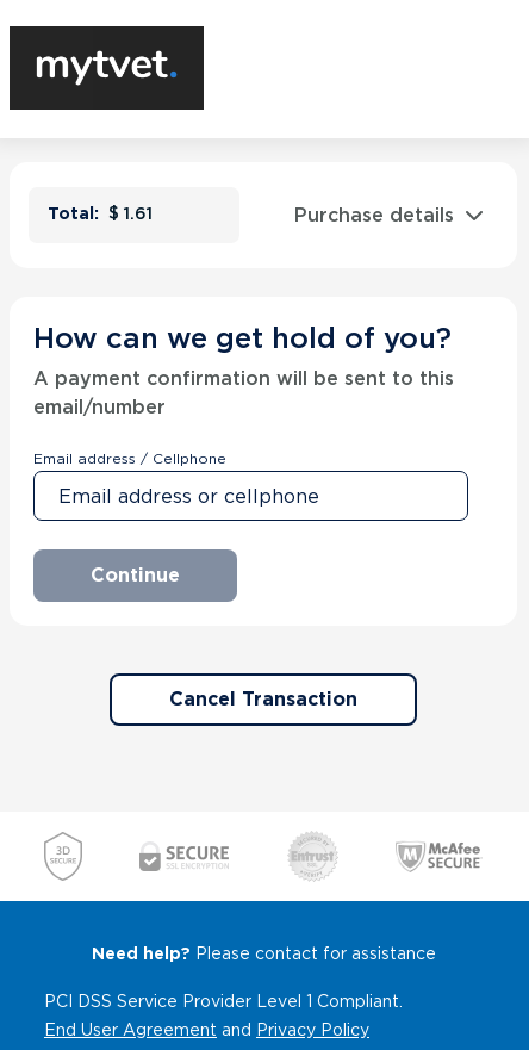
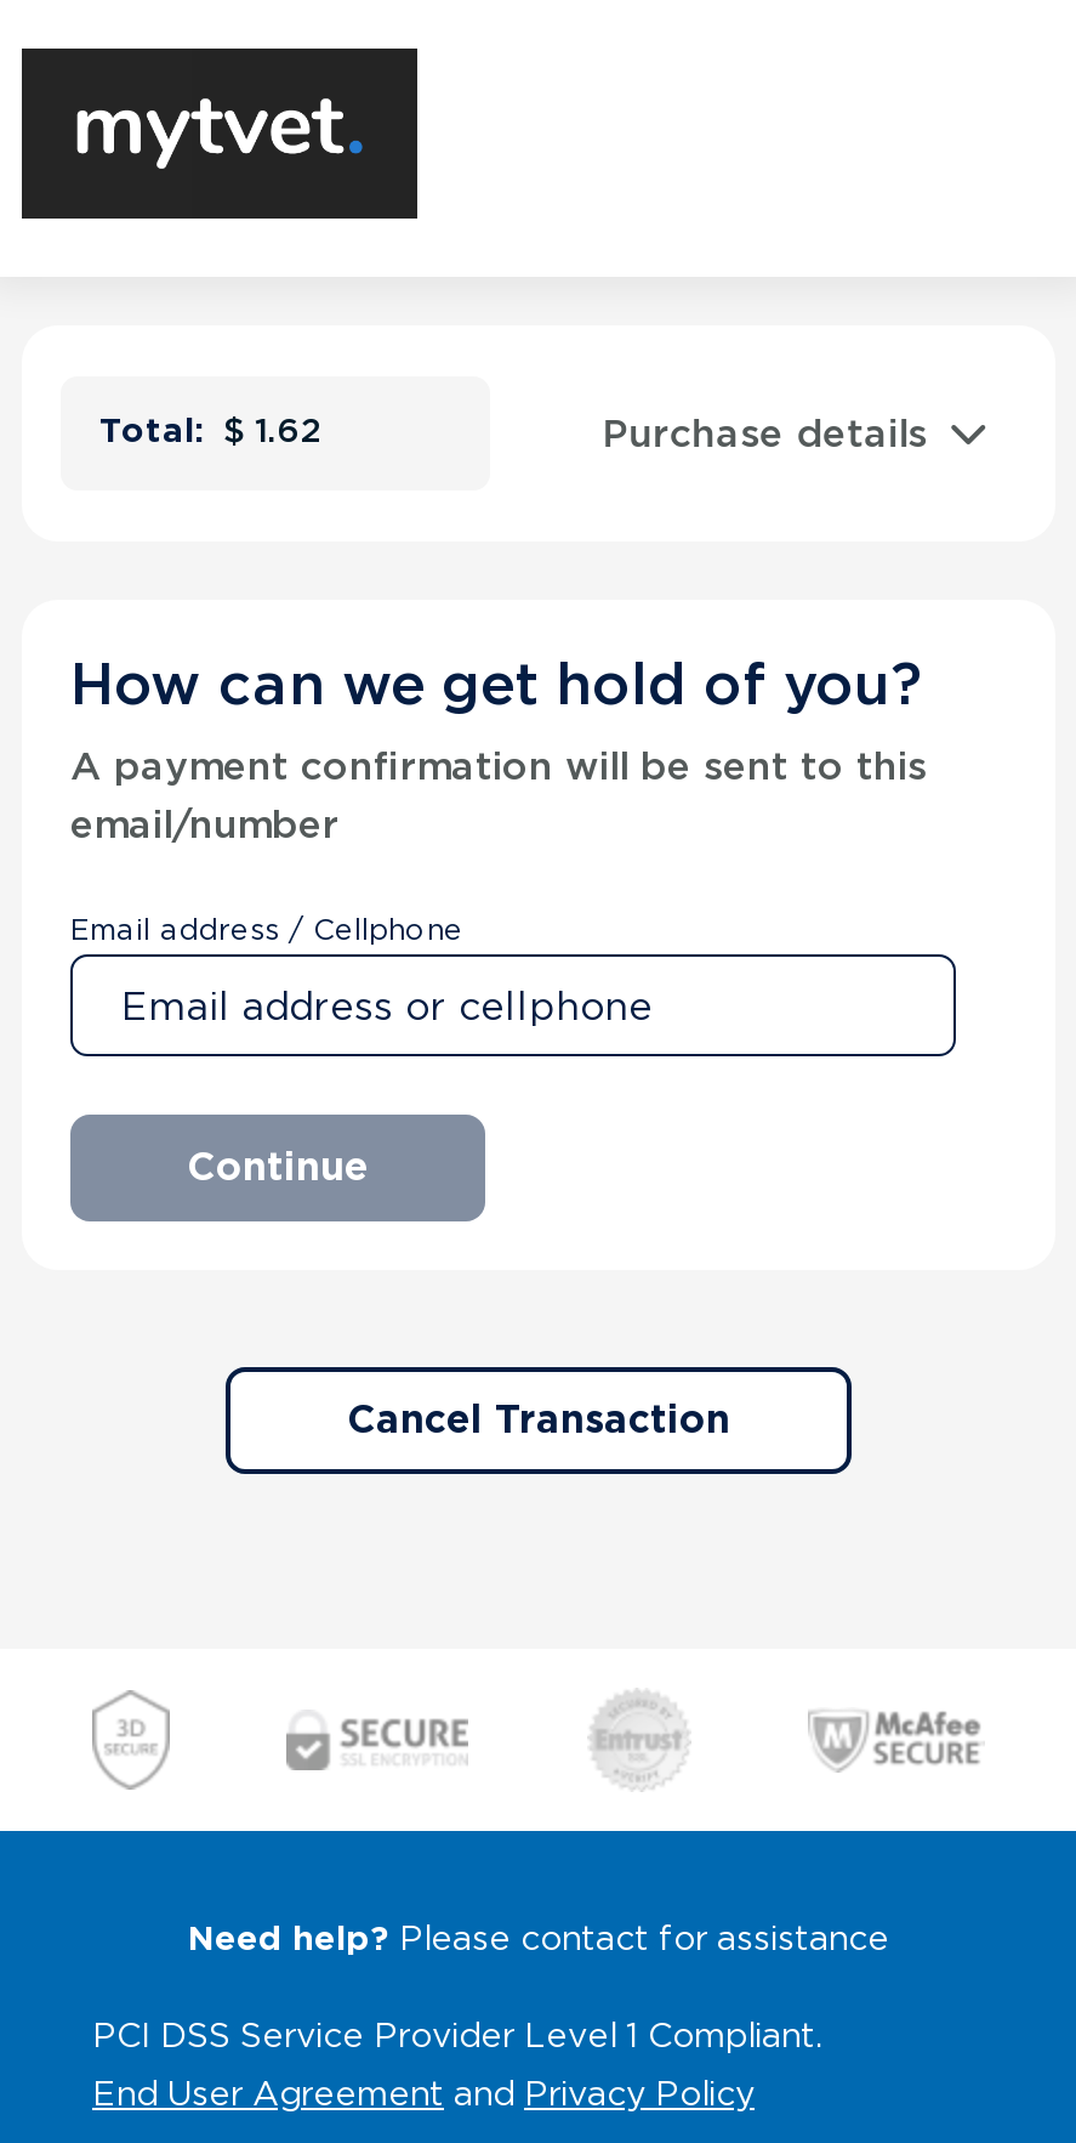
[48,204,153,223] Total: $ 1.61 -> [99,410,323,449] Total: $ 1.62

